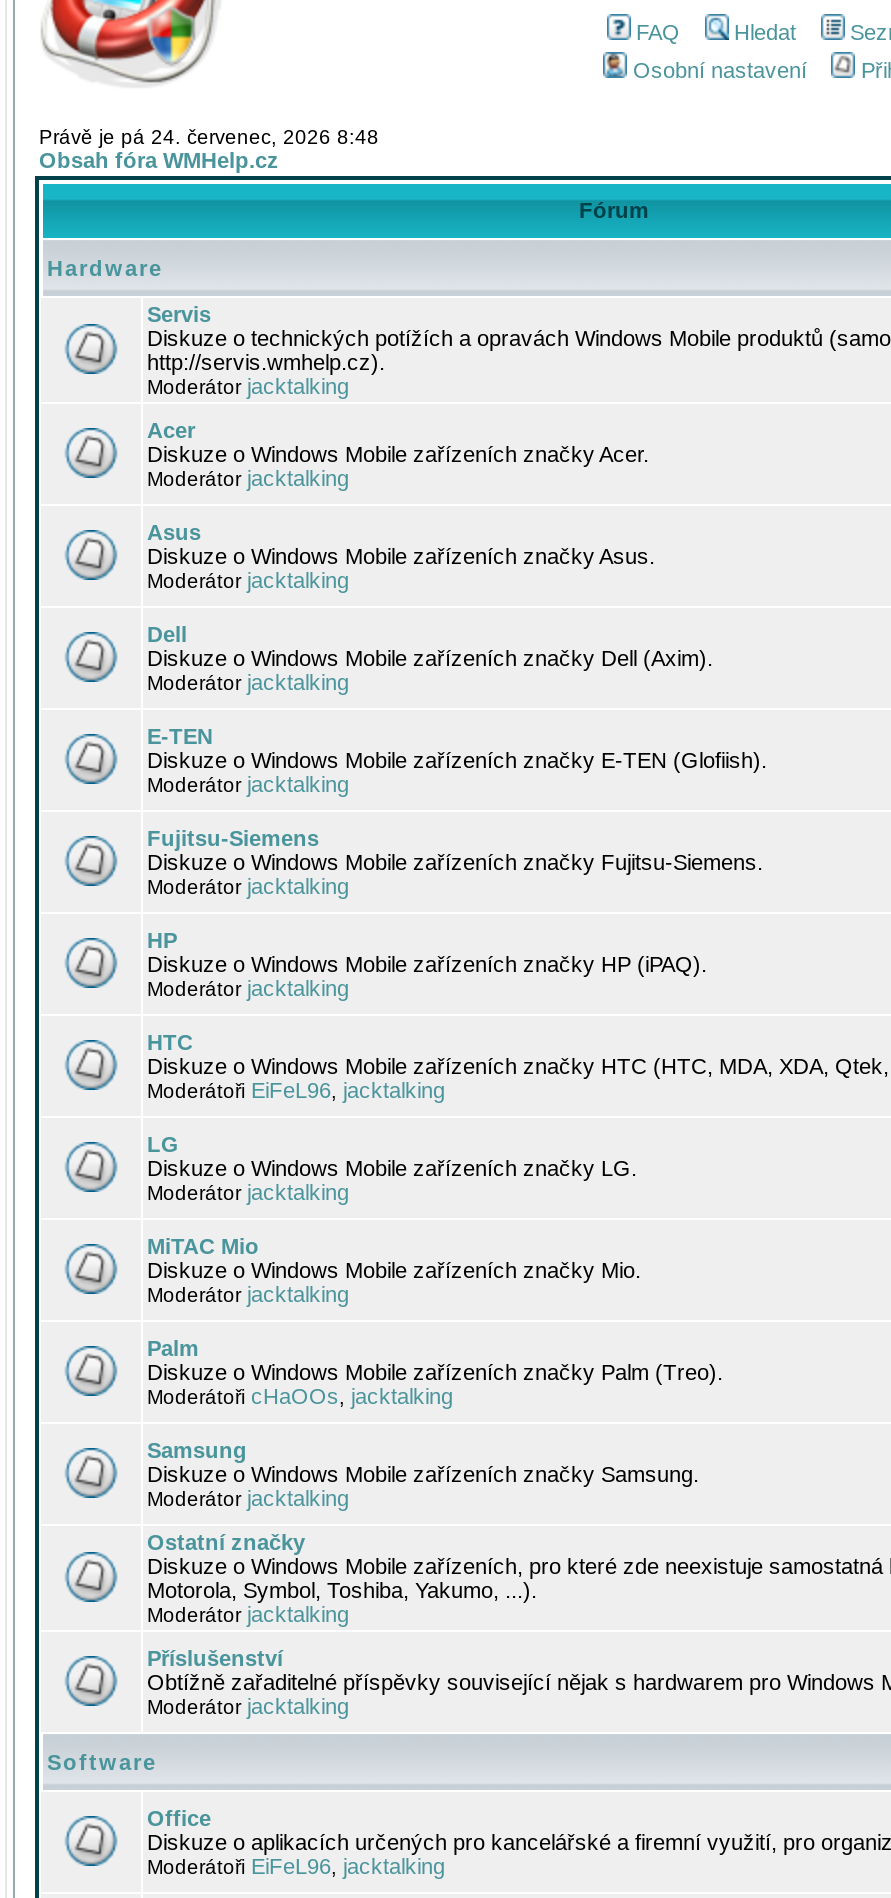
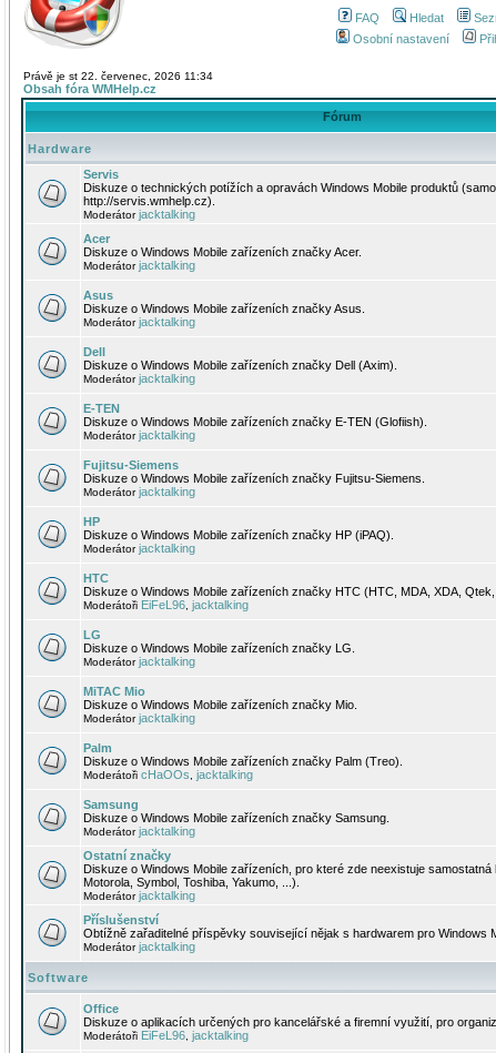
[39,126,379,148] Právě je pá 24. červenec, 2026 8:48 -> [23,70,213,82] Právě je st 22. červenec, 2026 11:34

